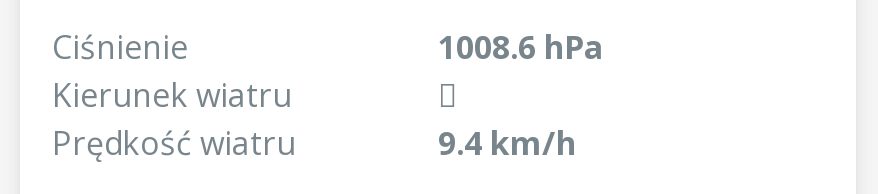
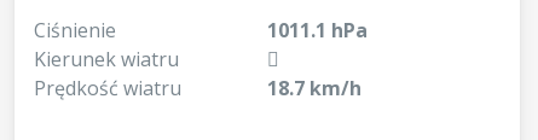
[438,25,604,69] 1008.6 hPa -> [267,17,368,43] 1011.1 hPa
[438,121,576,165] 9.4 km/h -> [267,75,361,101] 18.7 km/h

